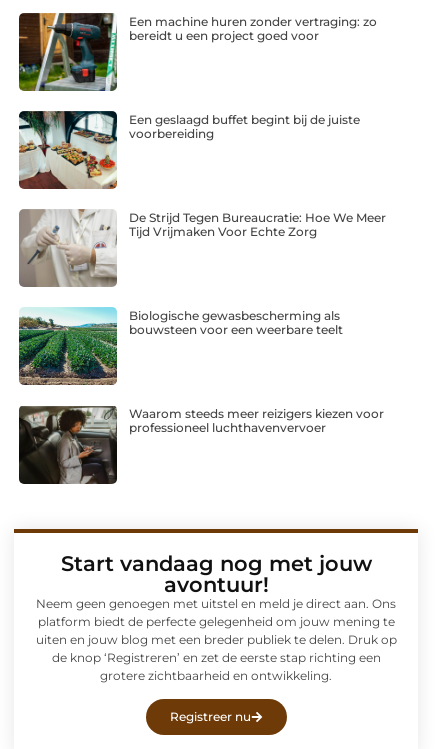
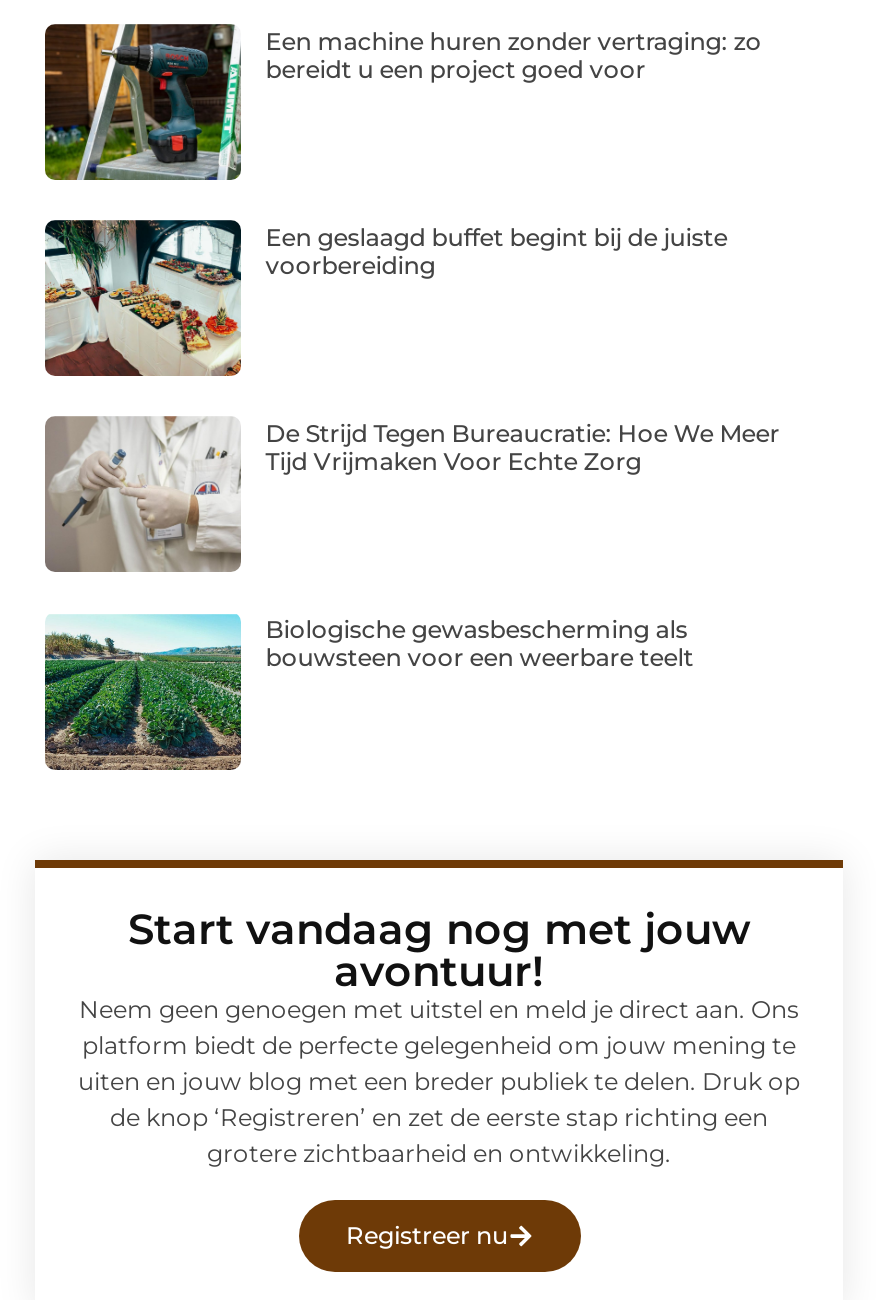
[18,405,384,485] [image] | Waarom steeds meer reizigers kiezen voor | professioneel luchthavenvervoer -> none

